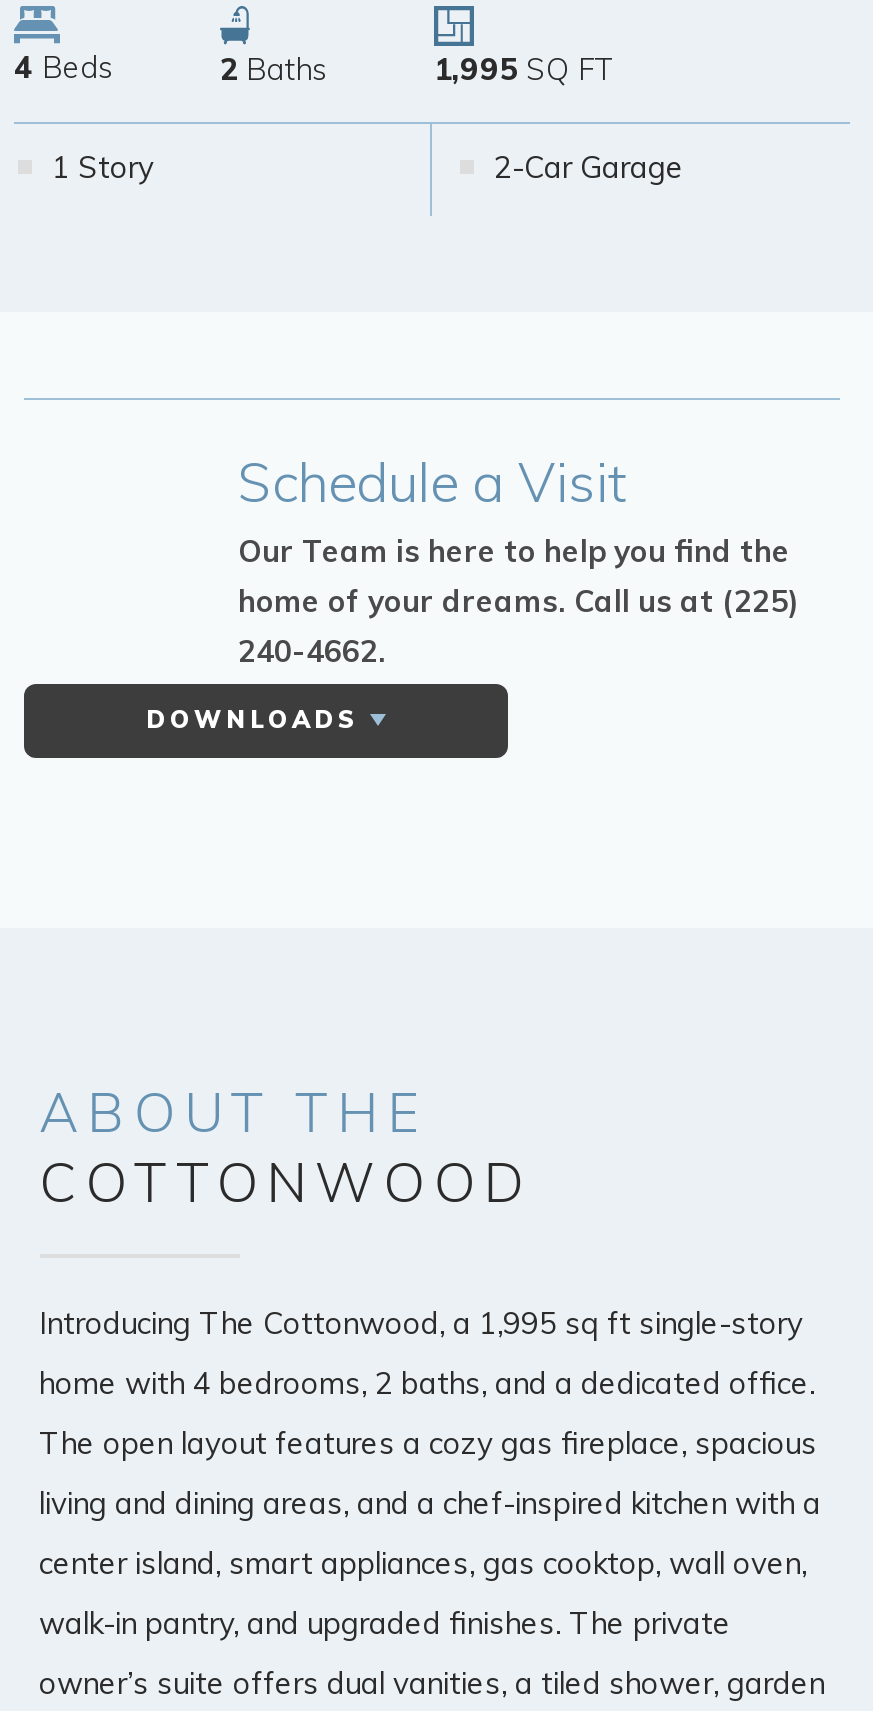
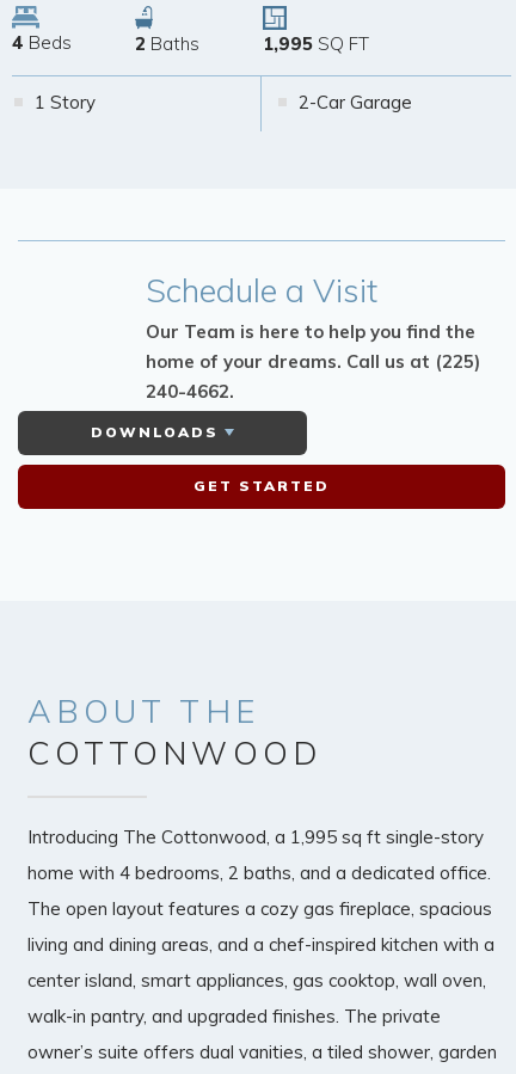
none -> [193,477,330,495] GET STARTED

